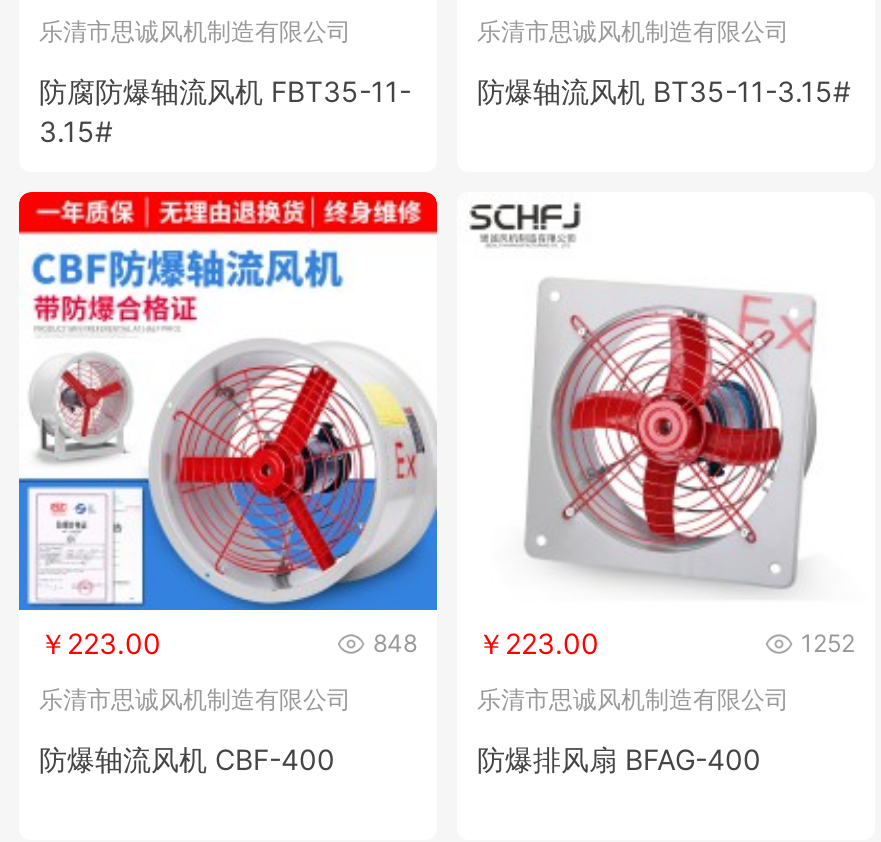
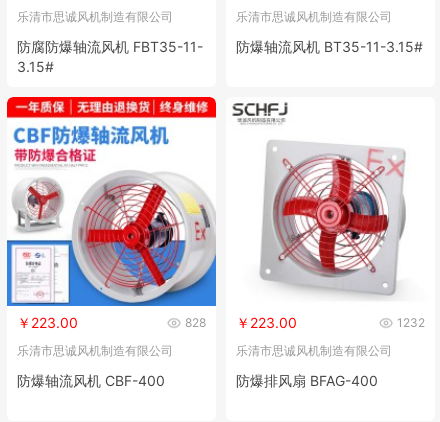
[373,625,599,659] 848 ￥223.00 -> [185,313,297,330] 828 ￥223.00
[801,627,855,657] 1252 -> [397,314,425,329] 1232

